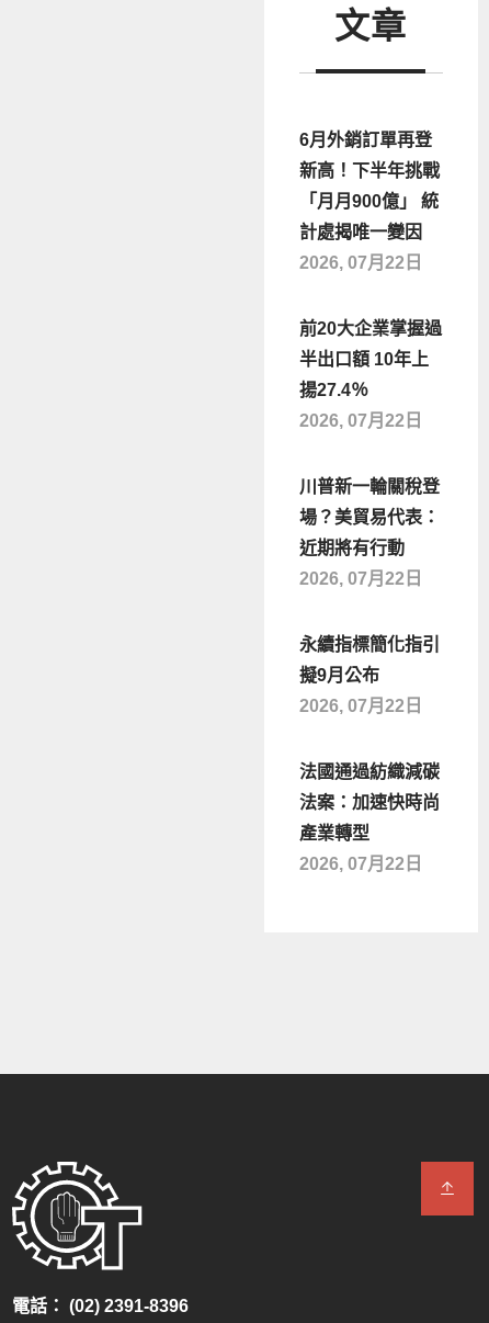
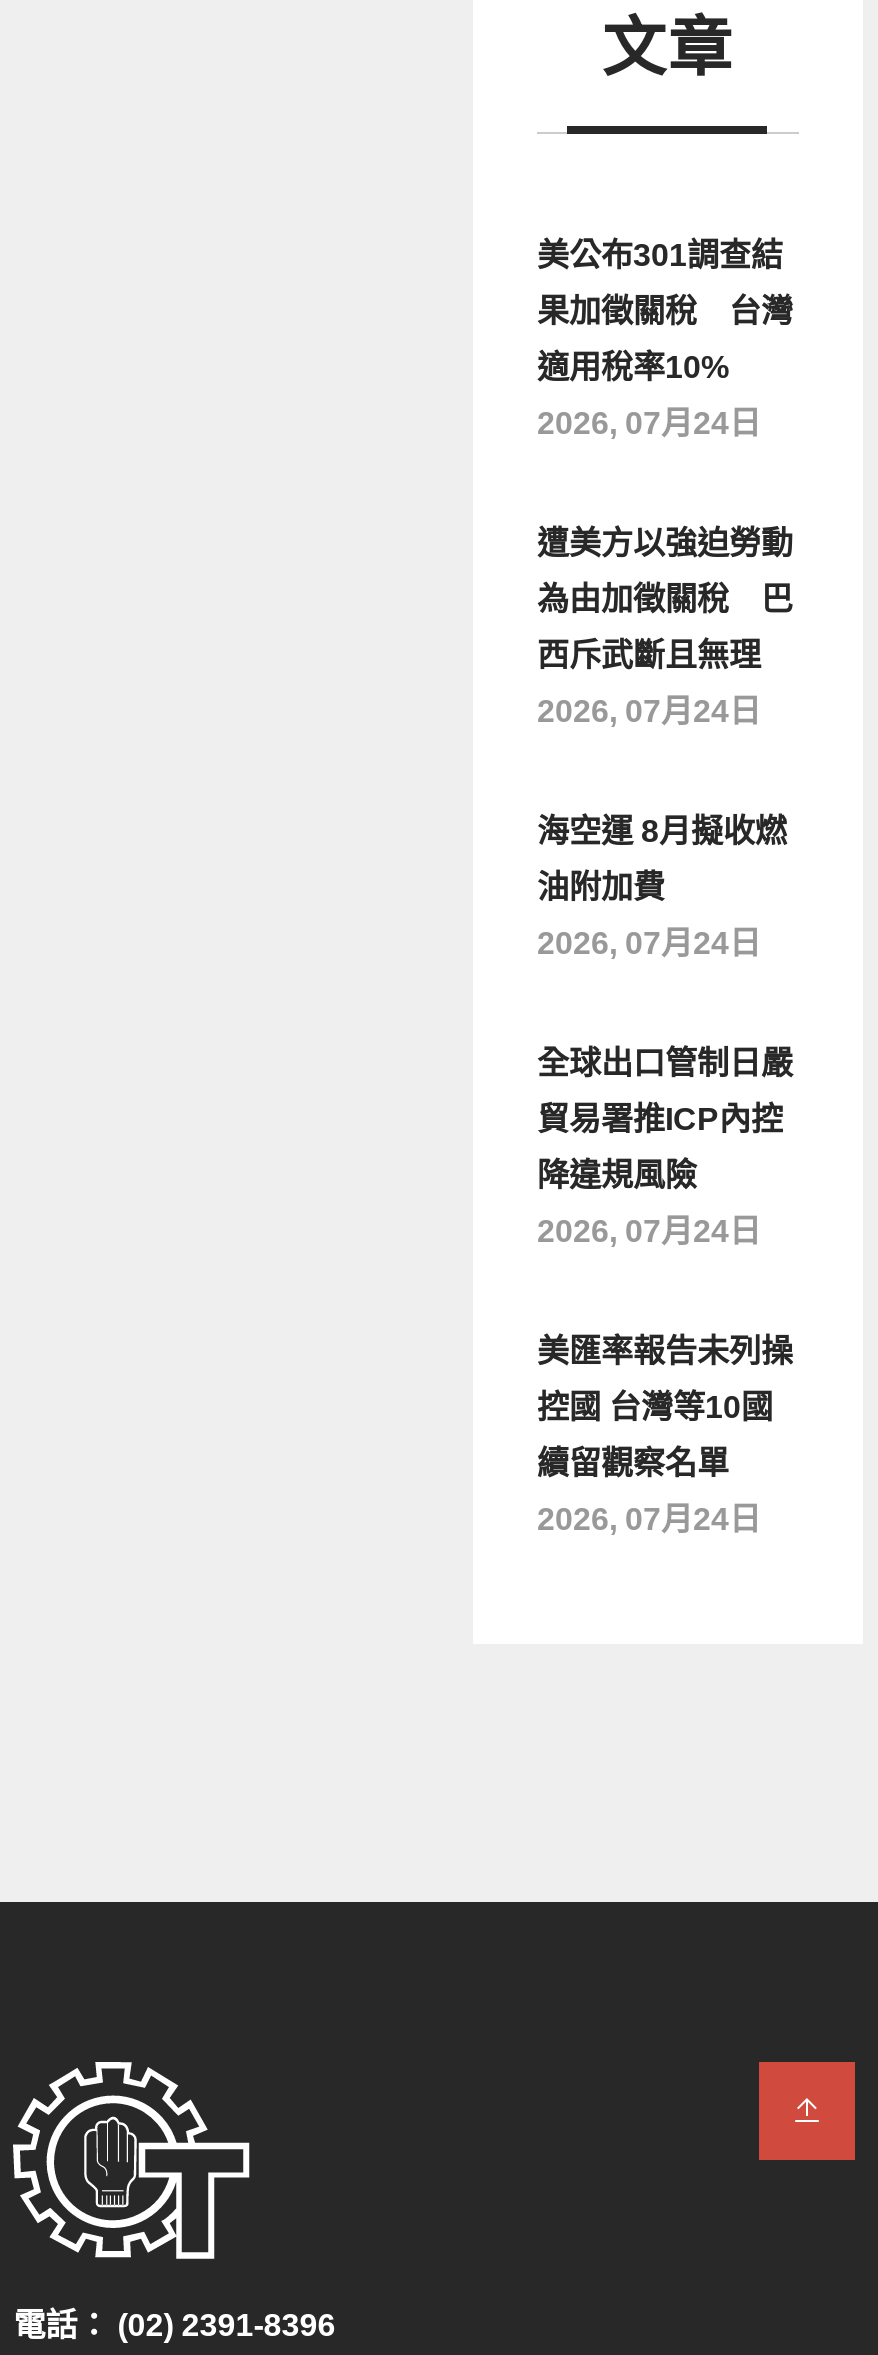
[299,131,440,272] 6月外銷訂單再登 | 新高！下半年挑戰 | 「月月900億」 統 | 計處揭唯一變因 | 2026, 07月22日 -> [537,238,793,440] 美公布301調查結 | 果加徵關稅 台灣 | 適用稅率10% | 2026, 07月24日
[299,319,442,430] 前20大企業掌握過 | 半出口額 10年上 | 揚27.4％ | 2026, 07月22日 -> [537,526,793,728] 遭美方以強迫勞動 | 為由加徵關稅 巴 | 西斥武斷且無理 | 2026, 07月24日
[299,477,440,588] 川普新一輪關稅登 | 場？美貿易代表： | 近期將有行動 | 2026, 07月22日 -> [537,814,787,960] 海空運 8月擬收燃 | 油附加費 | 2026, 07月24日
[299,635,440,715] 永續指標簡化指引 | 擬9月公布 | 2026, 07月22日 -> [537,1046,793,1248] 全球出口管制日嚴 | 貿易署推ICP內控 | 降違規風險 | 2026, 07月24日
[299,762,440,873] 法國通過紡織減碳 | 法案：加速快時尚 | 產業轉型 | 2026, 07月22日 -> [537,1334,793,1536] 美匯率報告未列操 | 控國 台灣等10國 | 續留觀察名單 | 2026, 07月24日

